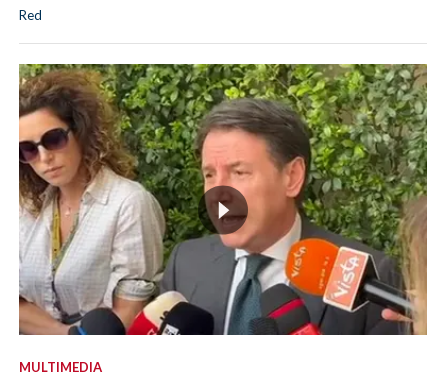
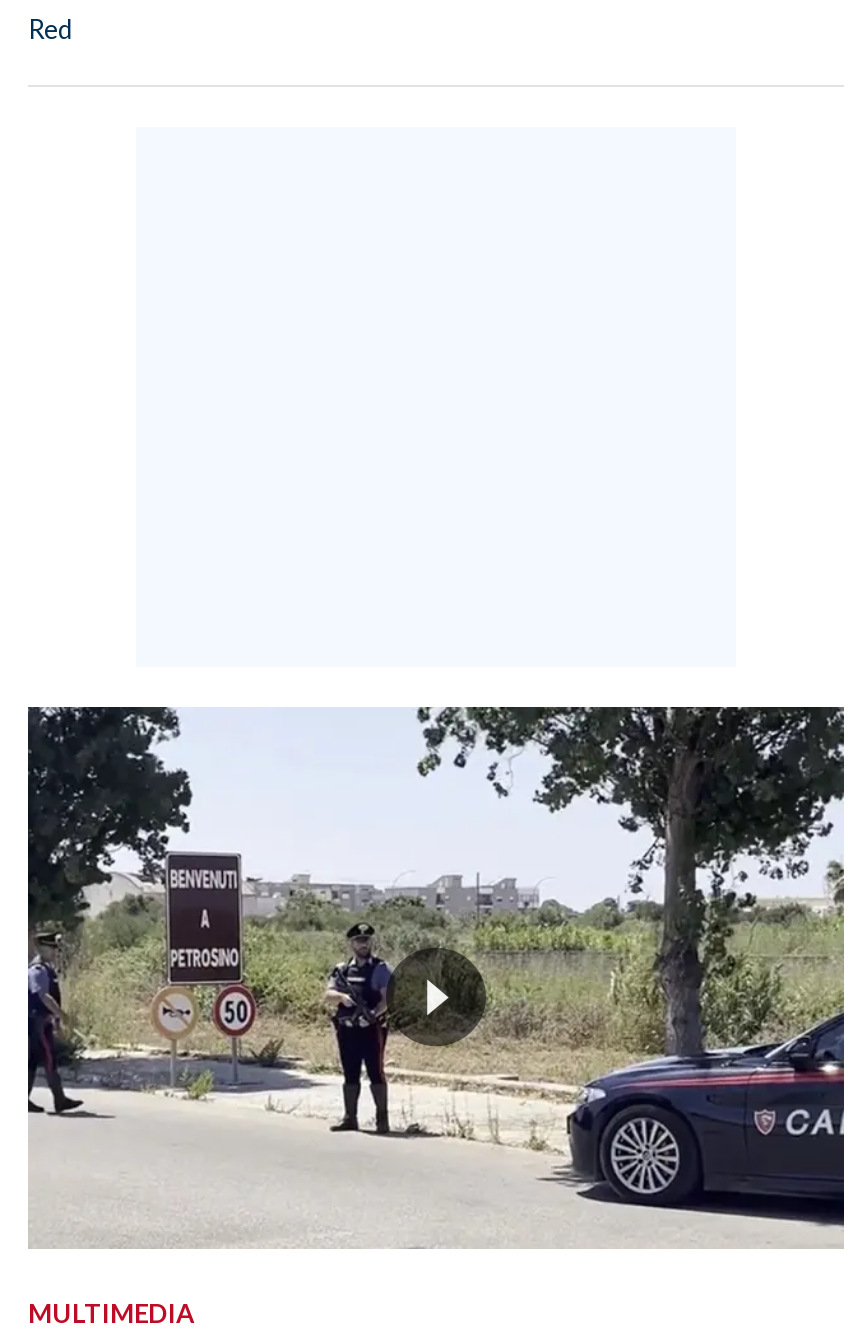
[18,63,428,336] [image] -> [26,704,846,1248] [image]

